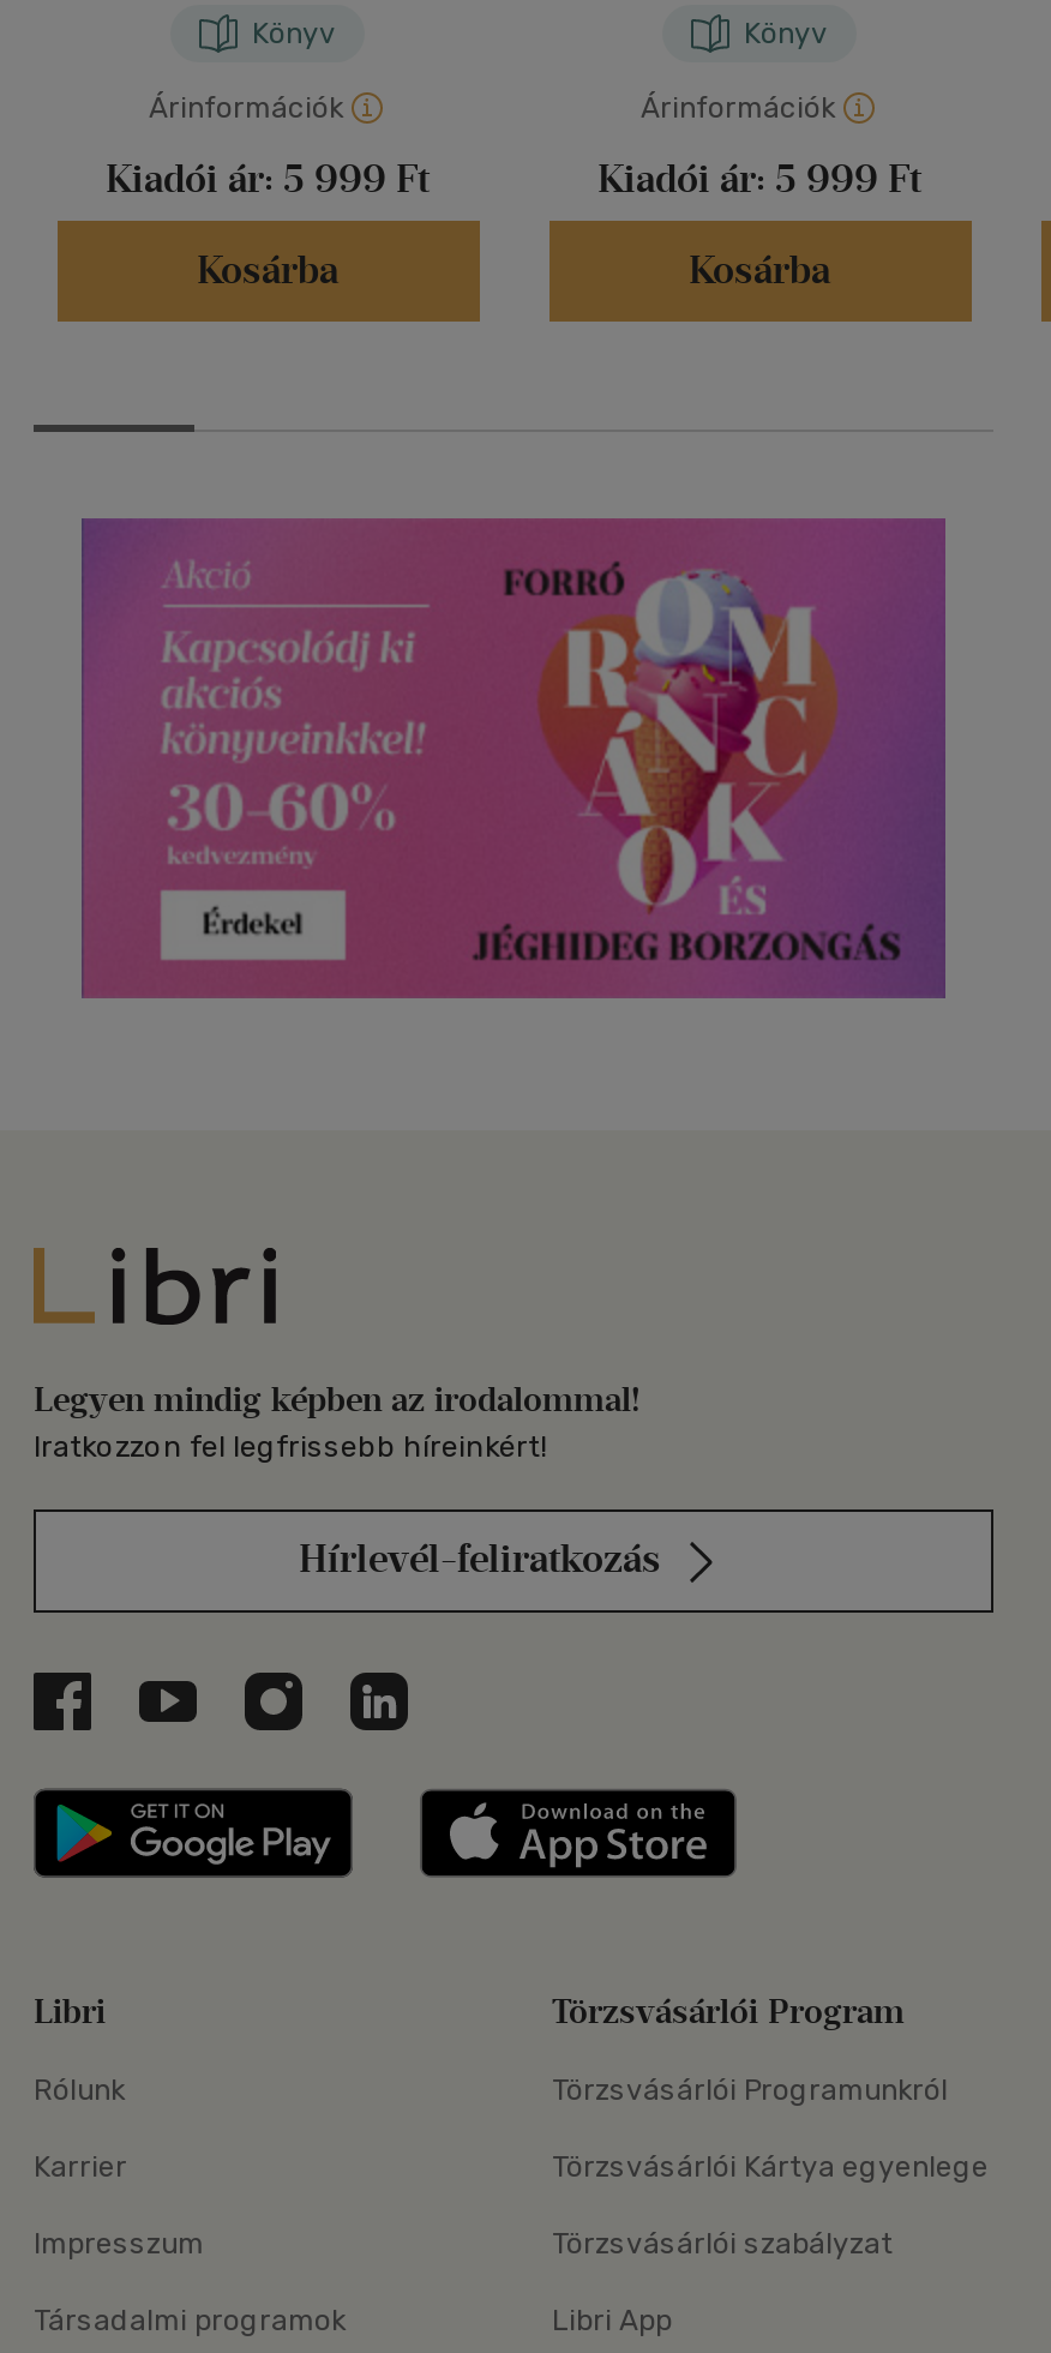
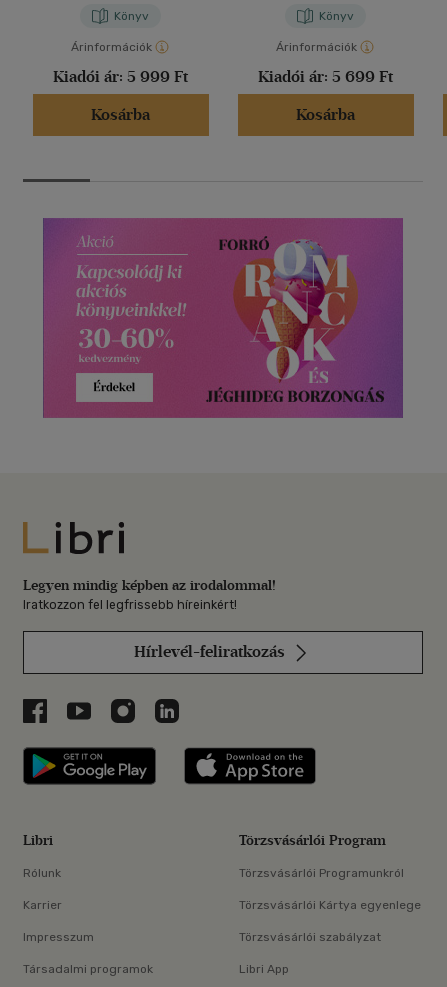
[597,157,921,202] Kiadói ár: 5 999 Ft -> [258,67,393,86] Kiadói ár: 5 699 Ft

